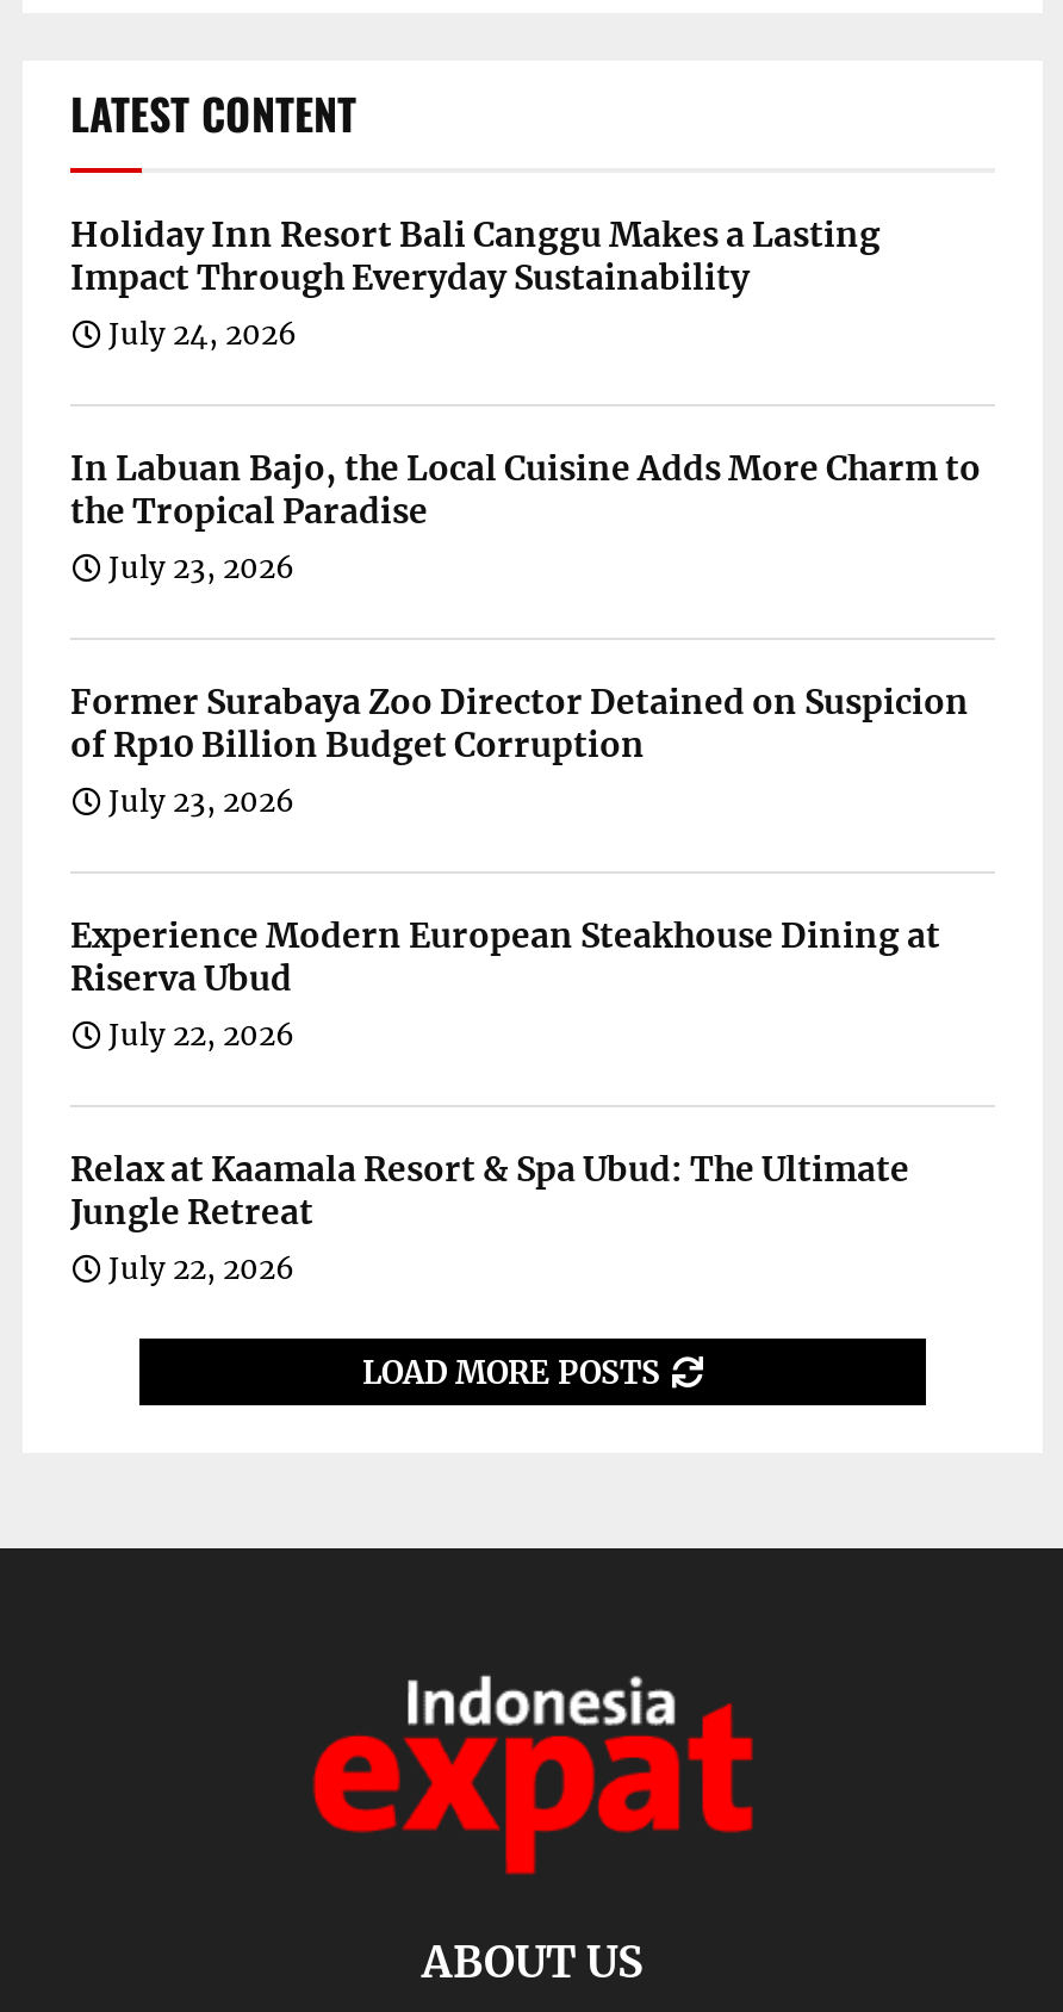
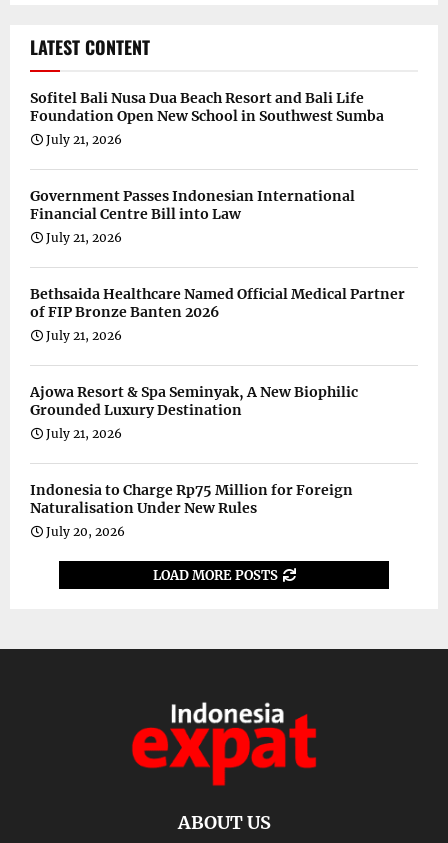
[70,213,881,351] Holiday Inn Resort Bali Canggu Makes a Lasting | Impact Through Everyday Sustainability | July 24, 2026 -> [30,89,384,147] Sofitel Bali Nusa Dua Beach Resort and Bali Life | Foundation Open New School in Southwest Sumba | July 21, 2026
[70,447,981,585] In Labuan Bajo, the Local Cuisine Adds More Charm to | the Tropical Paradise | July 23, 2026 -> [30,187,355,245] Government Passes Indonesian International | Financial Centre Bill into Law | July 21, 2026
[70,680,969,819] Former Surabaya Zoo Director Detained on Suspicion | of Rp10 Billion Budget Corruption | July 23, 2026 -> [30,285,405,343] Bethsaida Healthcare Named Official Medical Partner | of FIP Bronze Banten 2026 | July 21, 2026
[70,914,940,1052] Experience Modern European Steakhouse Dining at | Riserva Ubud | July 22, 2026 -> [30,383,358,441] Ajowa Resort & Spa Seminyak, A New Biophilic | Grounded Luxury Destination | July 21, 2026
[70,1148,909,1286] Relax at Kaamala Resort & Spa Ubud: The Ultimate | Jungle Retreat | July 22, 2026 -> [30,481,353,539] Indonesia to Charge Rp75 Million for Foreign | Naturalisation Under New Rules | July 20, 2026

